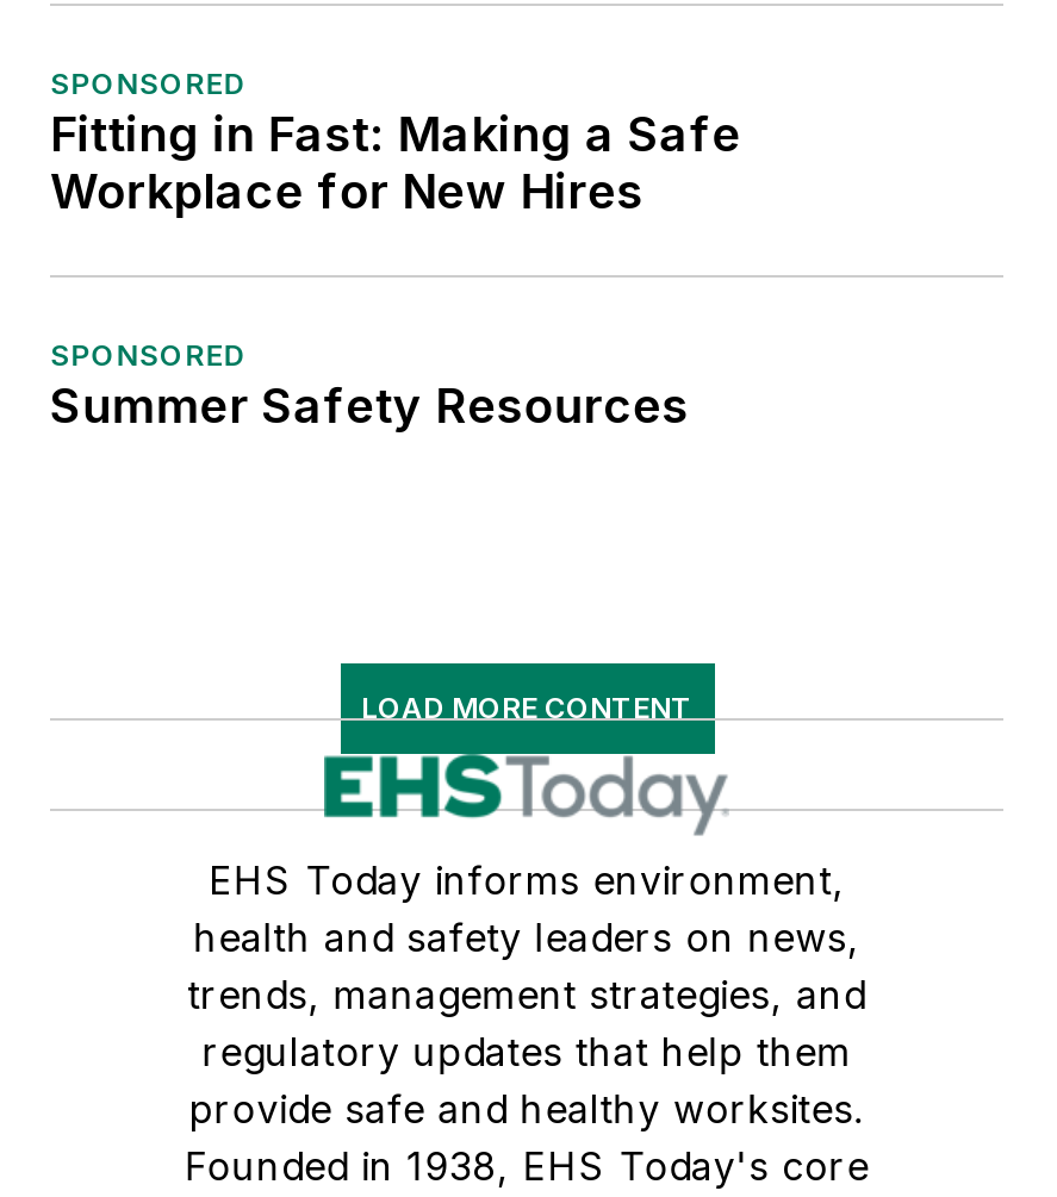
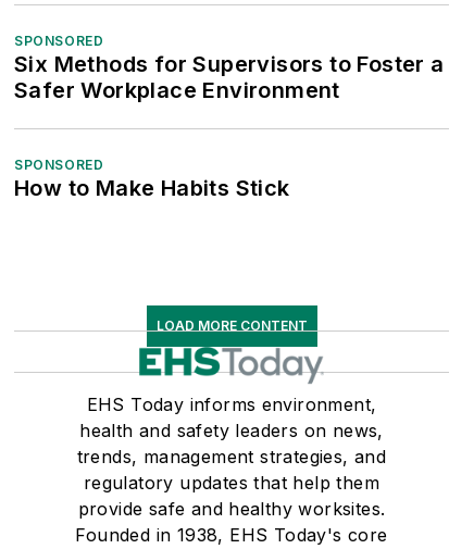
[50,106,741,220] Fitting in Fast: Making a Safe | Workplace for New Hires -> [14,51,444,103] Six Methods for Supervisors to Foster a | Safer Workplace Environment
[50,378,689,435] Summer Safety Resources -> [14,175,290,201] How to Make Habits Stick

